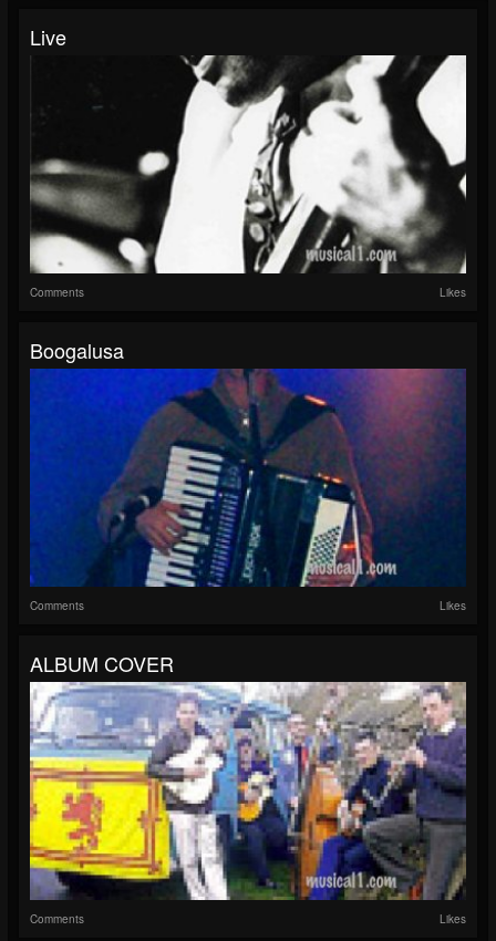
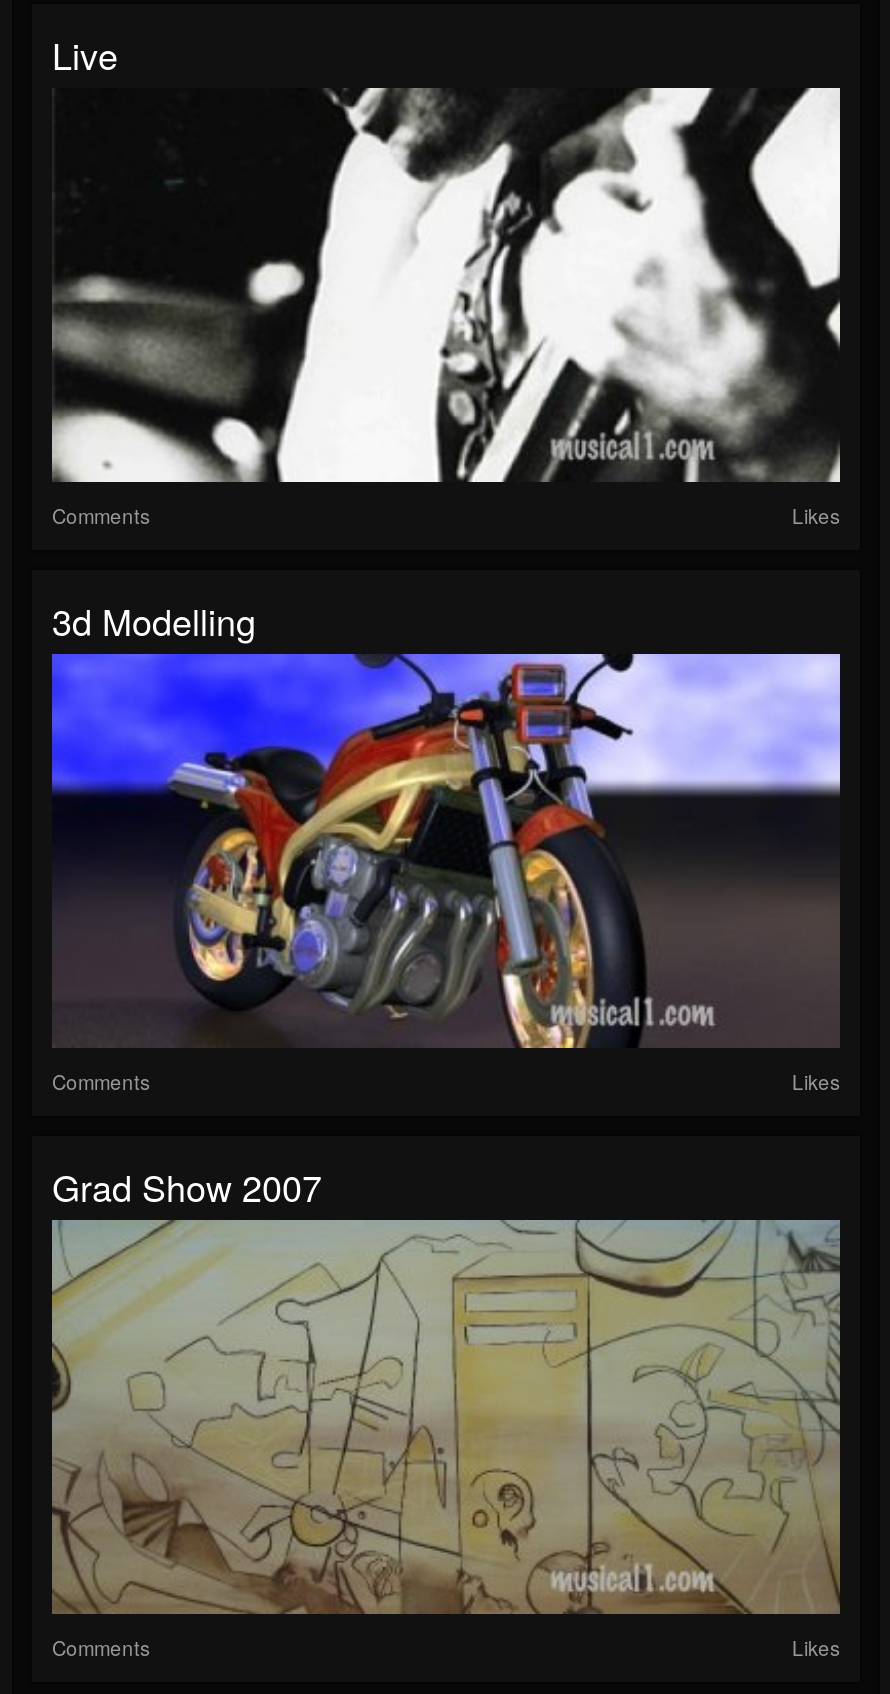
[30,336,124,364] Boogalusa -> [52,594,256,646] 3d Modelling
[29,368,466,588] [image] -> [52,652,842,1050] [image]
[30,649,174,678] ALBUM COVER -> [52,1160,322,1212] Grad Show 2007
[29,681,466,901] [image] -> [52,1218,842,1616] [image]

